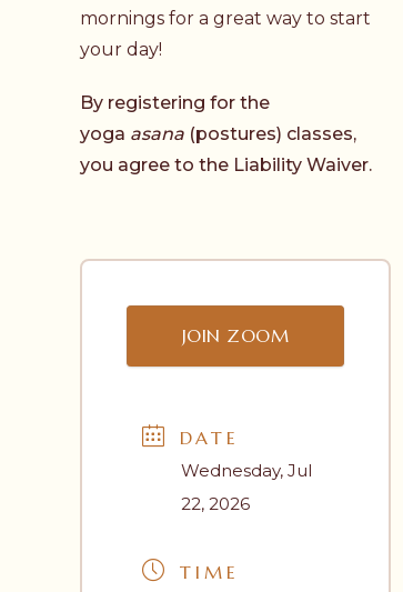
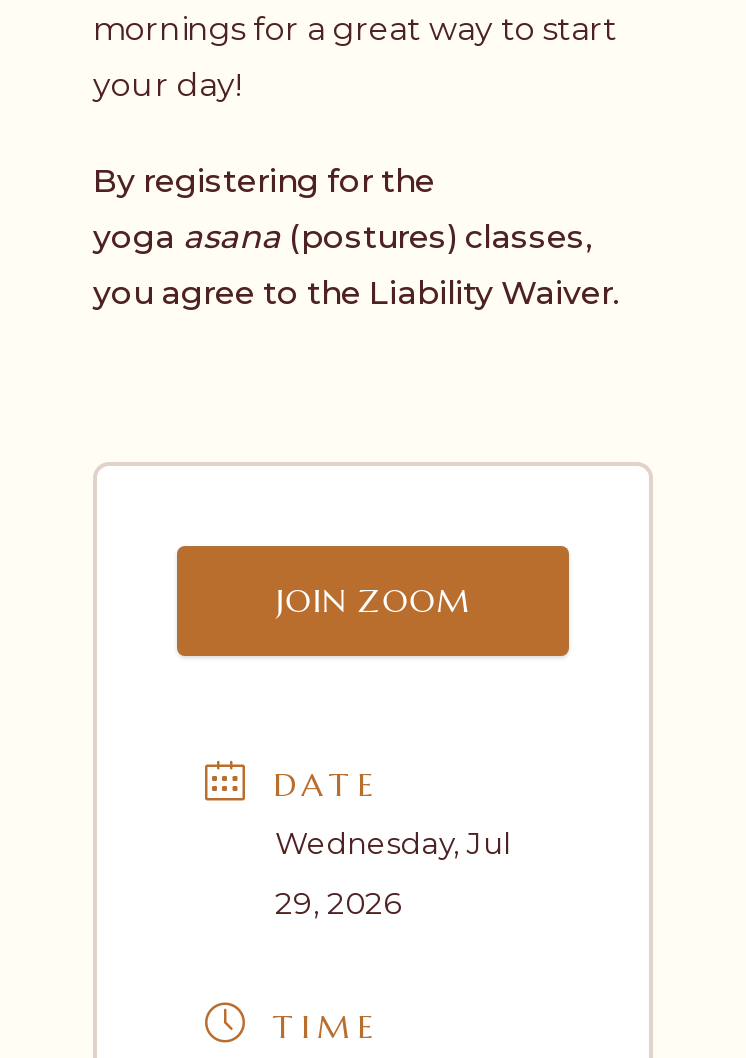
[181,493,250,514] 22, 2026 -> [275,884,401,922] 29, 2026

